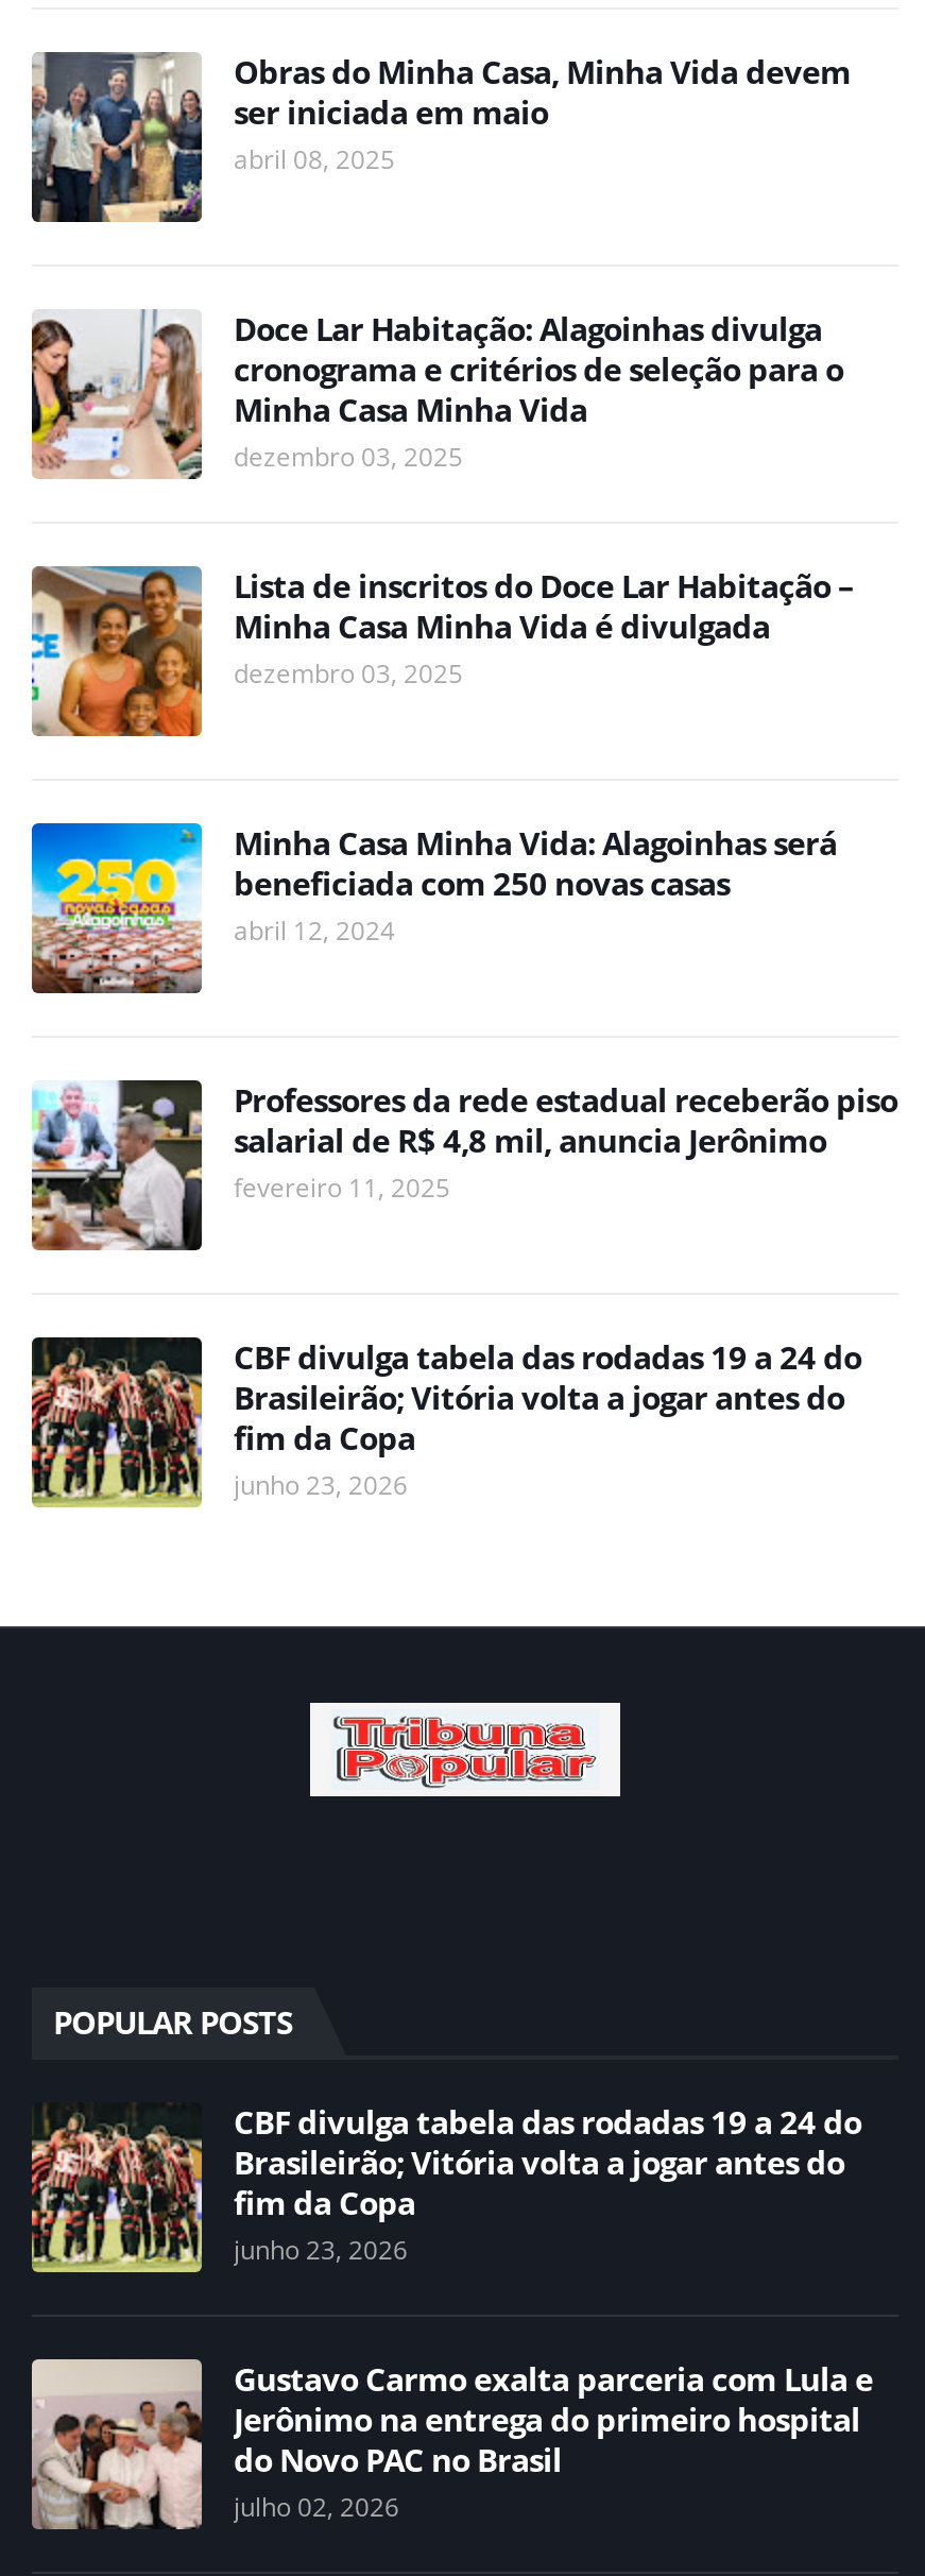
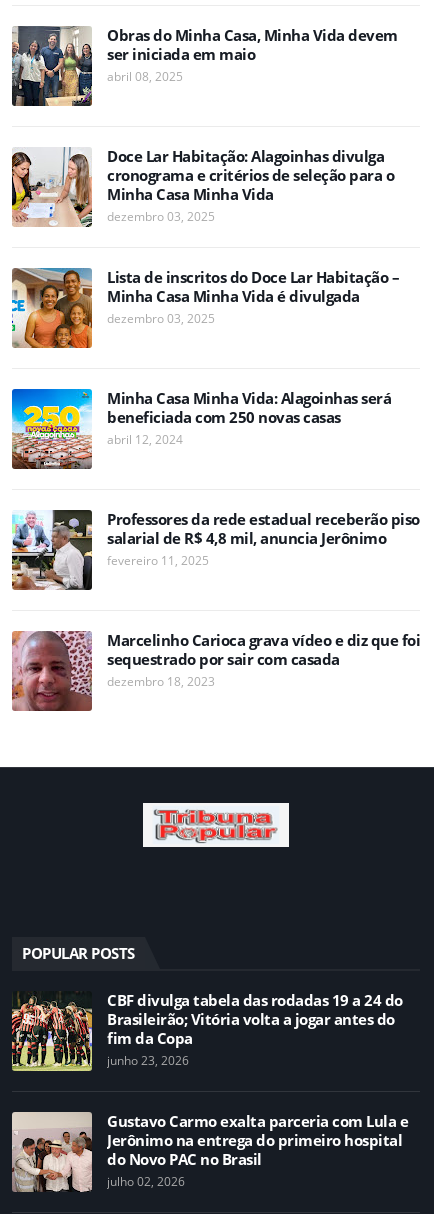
[30,1334,861,1509] [image] | CBF divulga tabela das rodadas 19 a 24 do | Brasileirão; Vitória volta a jogar antes do | fim da Copa | junho 23, 2026 -> [11,629,420,712] [image] | Marcelinho Carioca grava vídeo e diz que foi | sequestrado por sair com casada | dezembro 18, 2023

